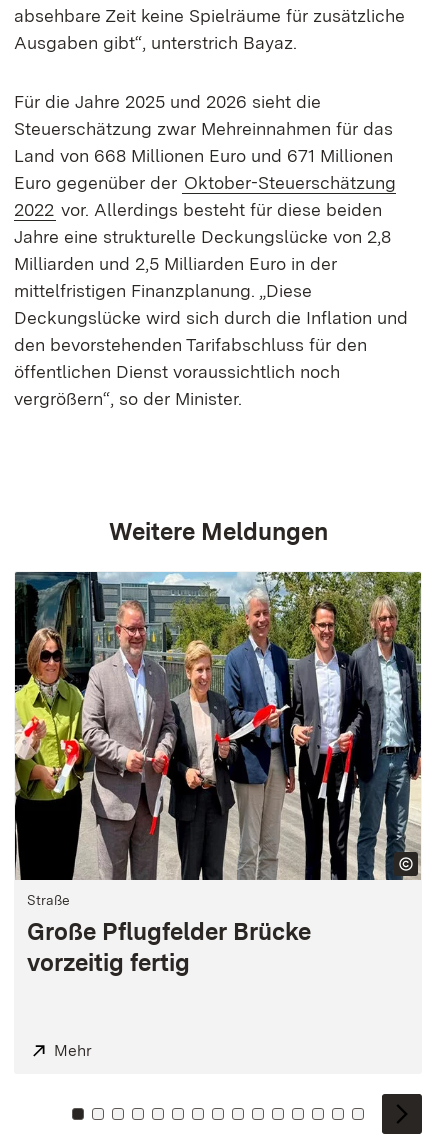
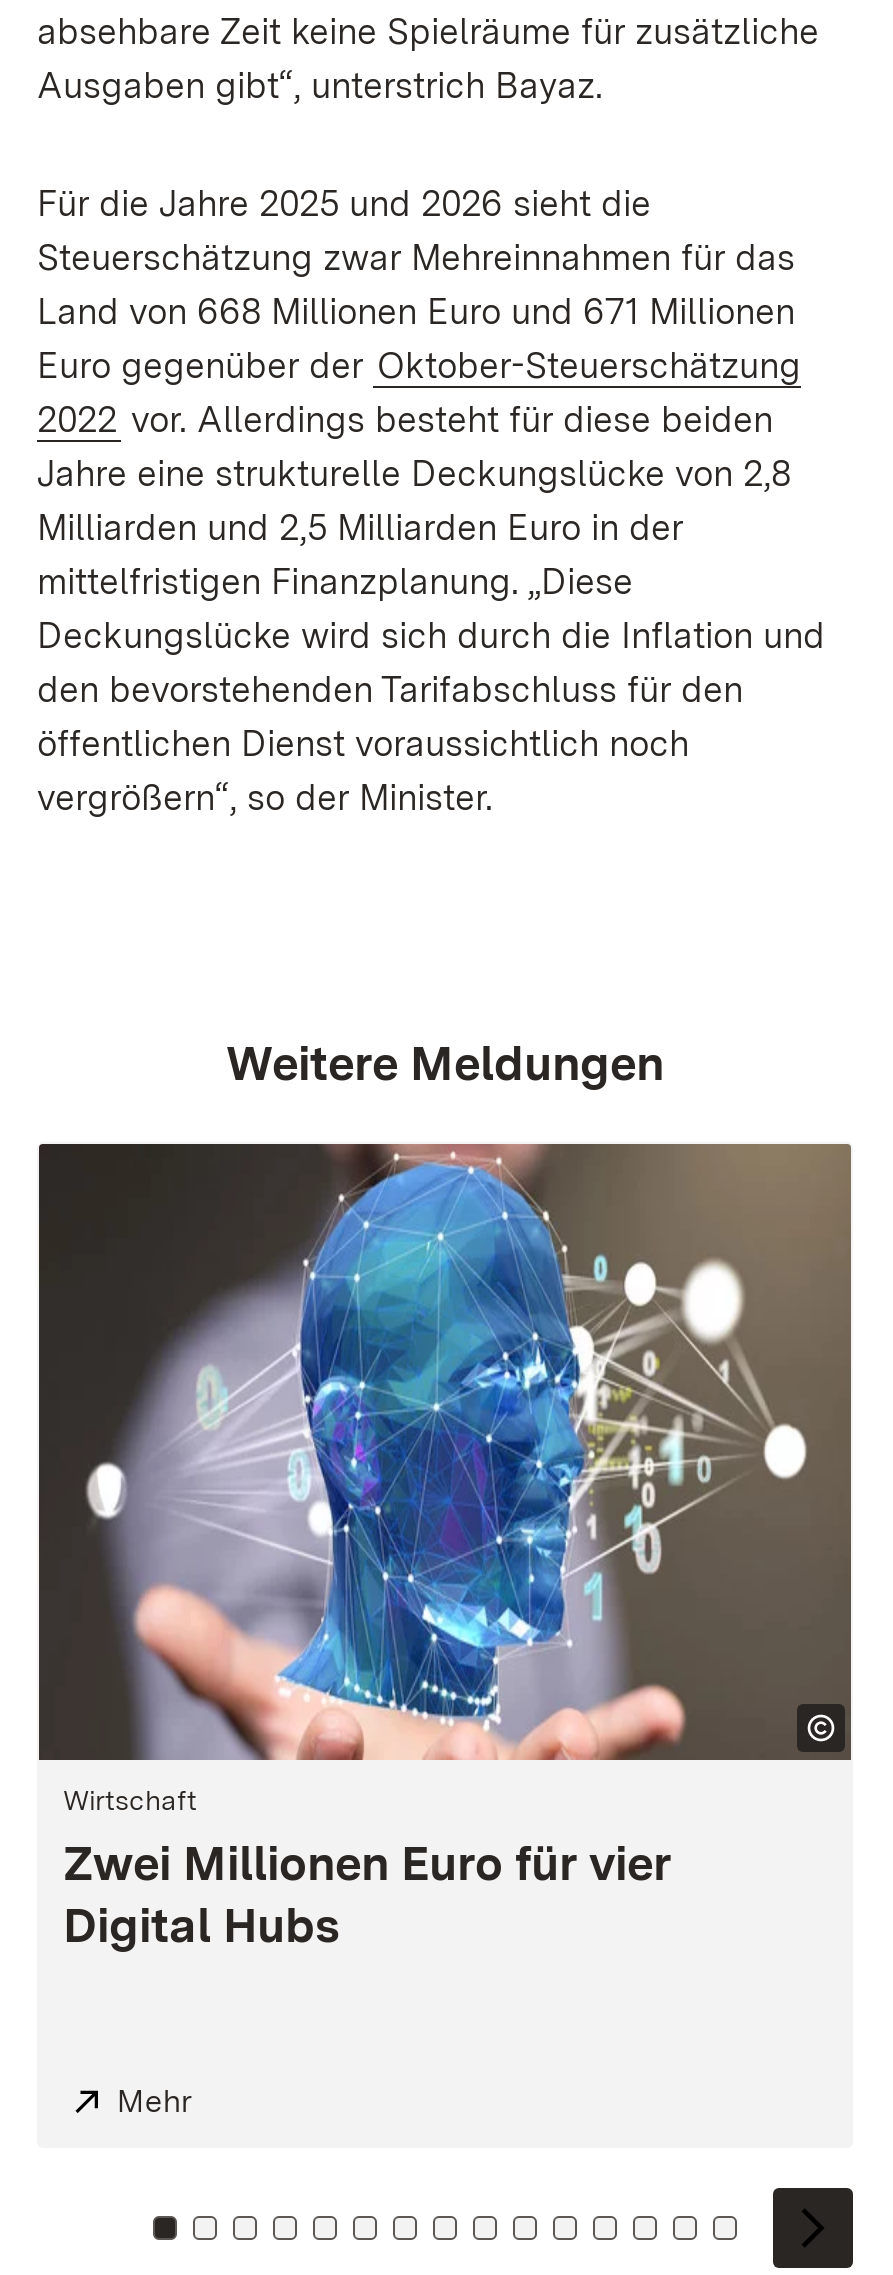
[14,571,422,977] [image] | Straße | Große Pflugfelder Brücke | vorzeitig fertig -> [37,1142,853,1954] [image] | Wirtschaft | Zwei Millionen Euro für vier | Digital Hubs

